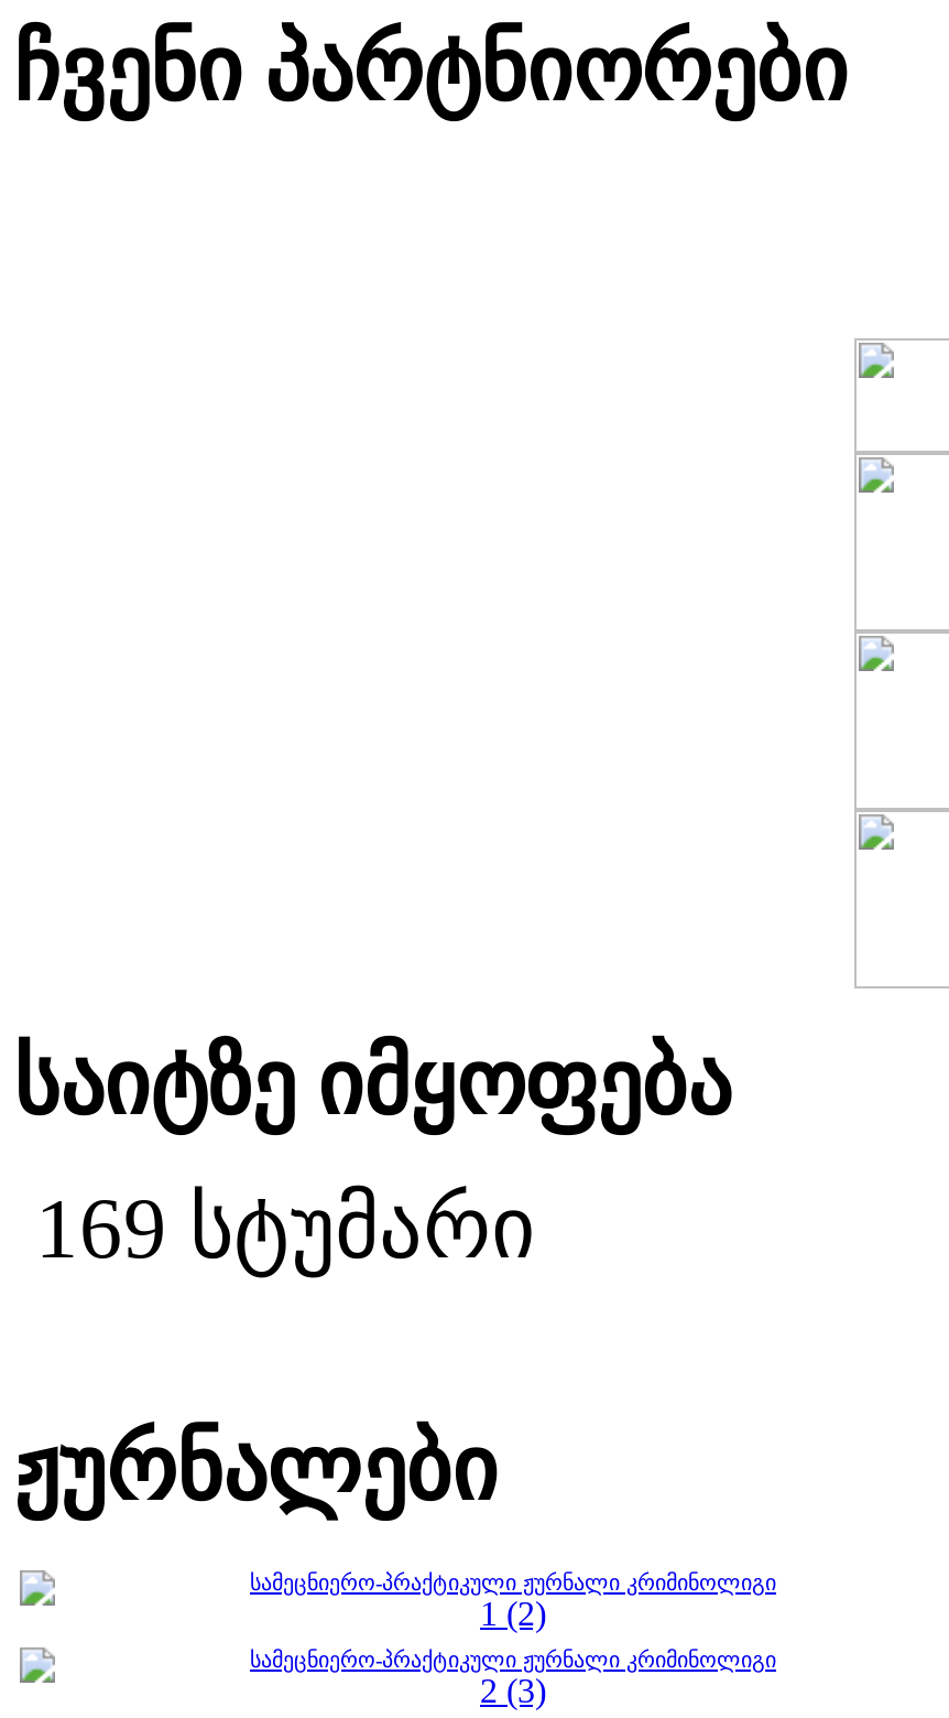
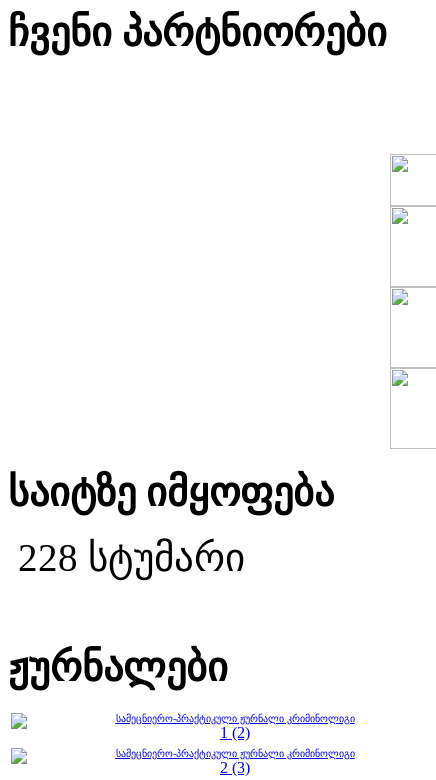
[13,1180,557,1275] 169 სტუმარი -> [8,536,255,579] 228 სტუმარი

